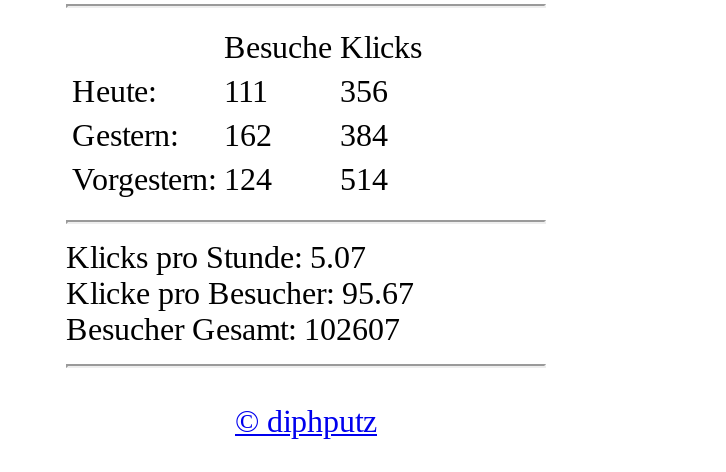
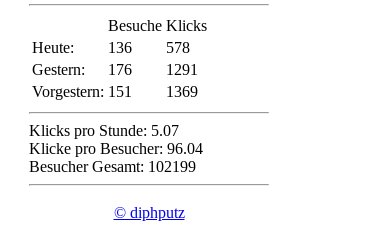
[224,74,268,108] 111 -> [108,39,132,56] 136
[340,74,388,108] 356 -> [166,39,190,56] 578
[224,118,272,152] 162 -> [108,61,132,78] 176
[340,118,388,152] 384 -> [166,61,198,78] 1291
[72,162,272,196] Vorgestern: 124 -> [32,83,132,100] Vorgestern: 151
[340,162,388,196] 514 -> [166,83,198,100] 1369
[66,276,414,310] Klicke pro Besucher: 95.67 -> [29,140,203,157] Klicke pro Besucher: 96.04
[66,312,400,346] Besucher Gesamt: 102607 -> [29,158,196,175] Besucher Gesamt: 102199

